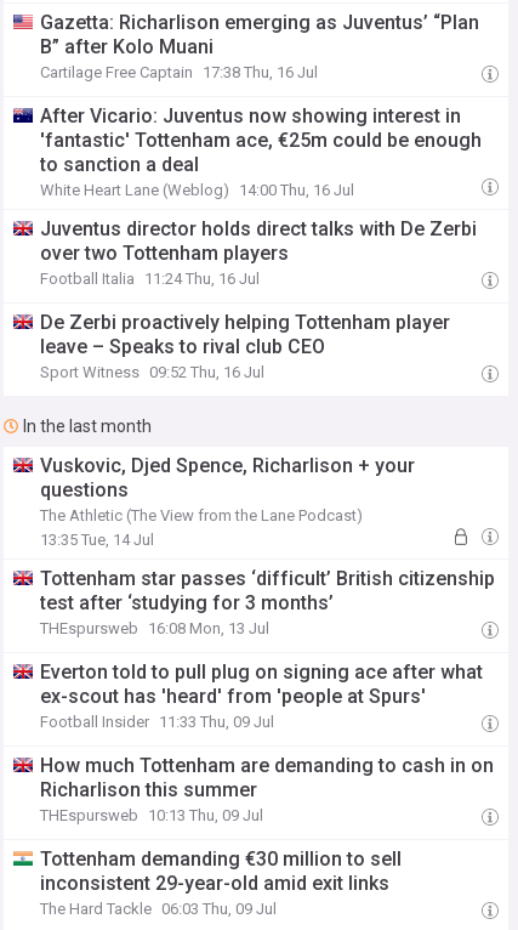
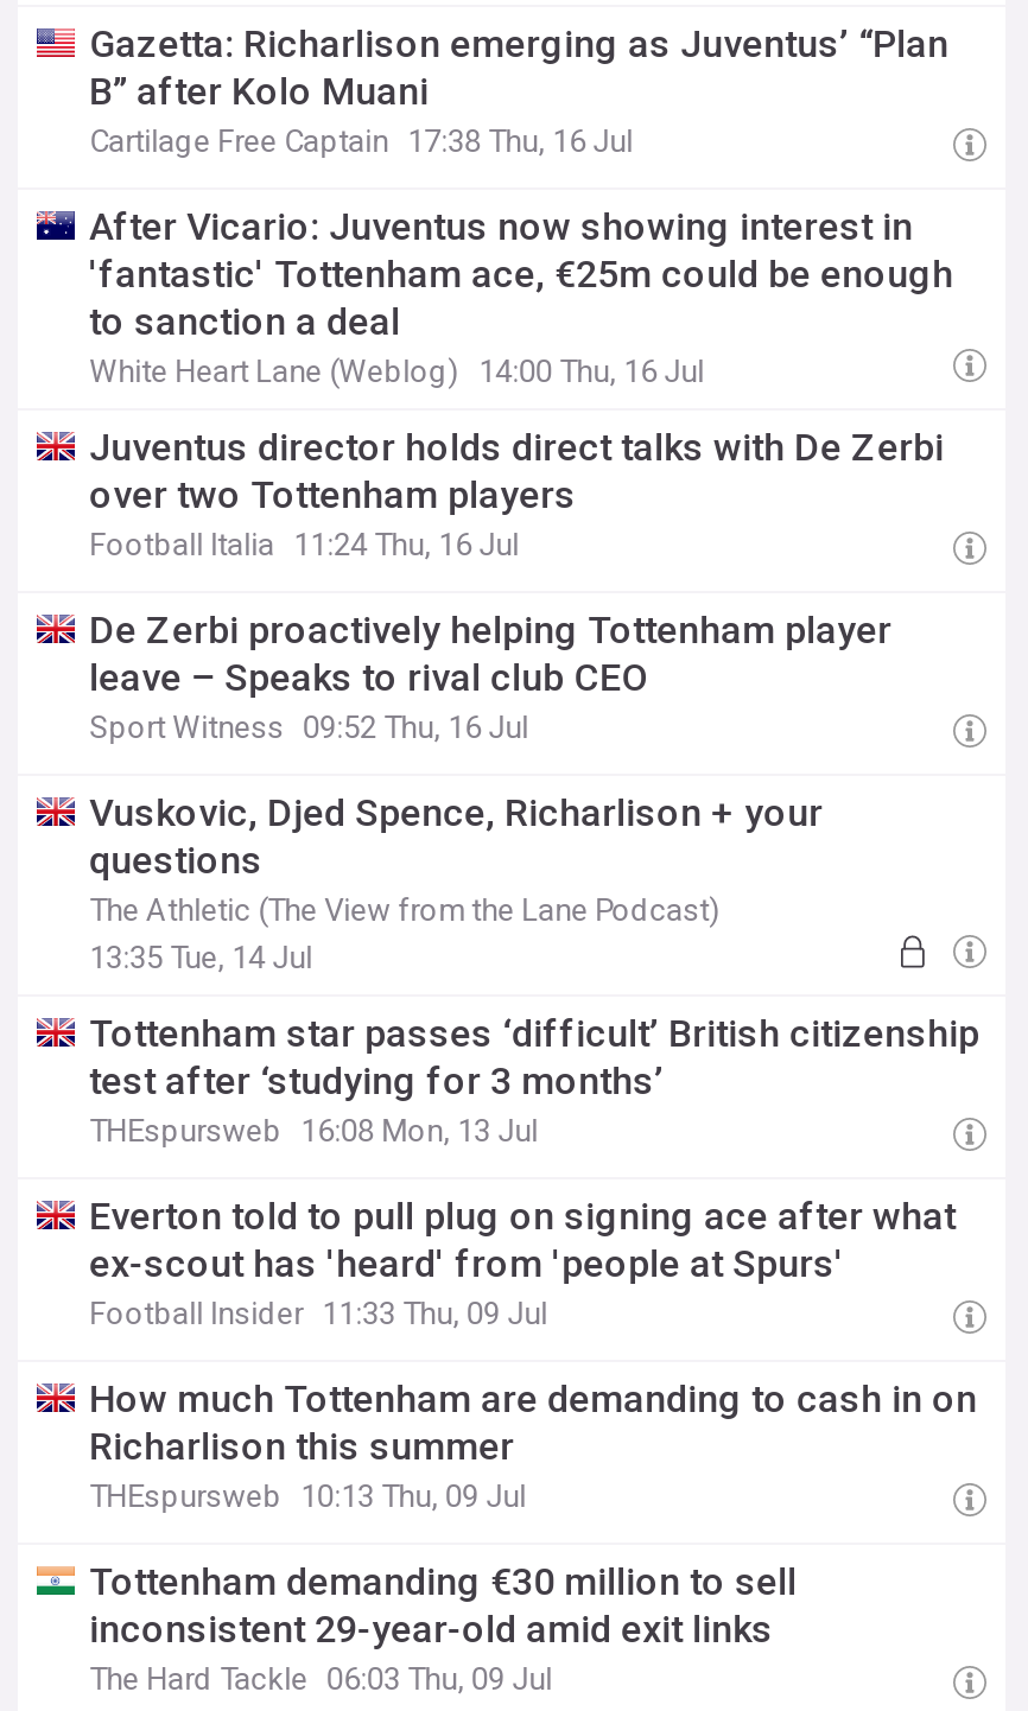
[23,416,152,436] In the last month -> none

